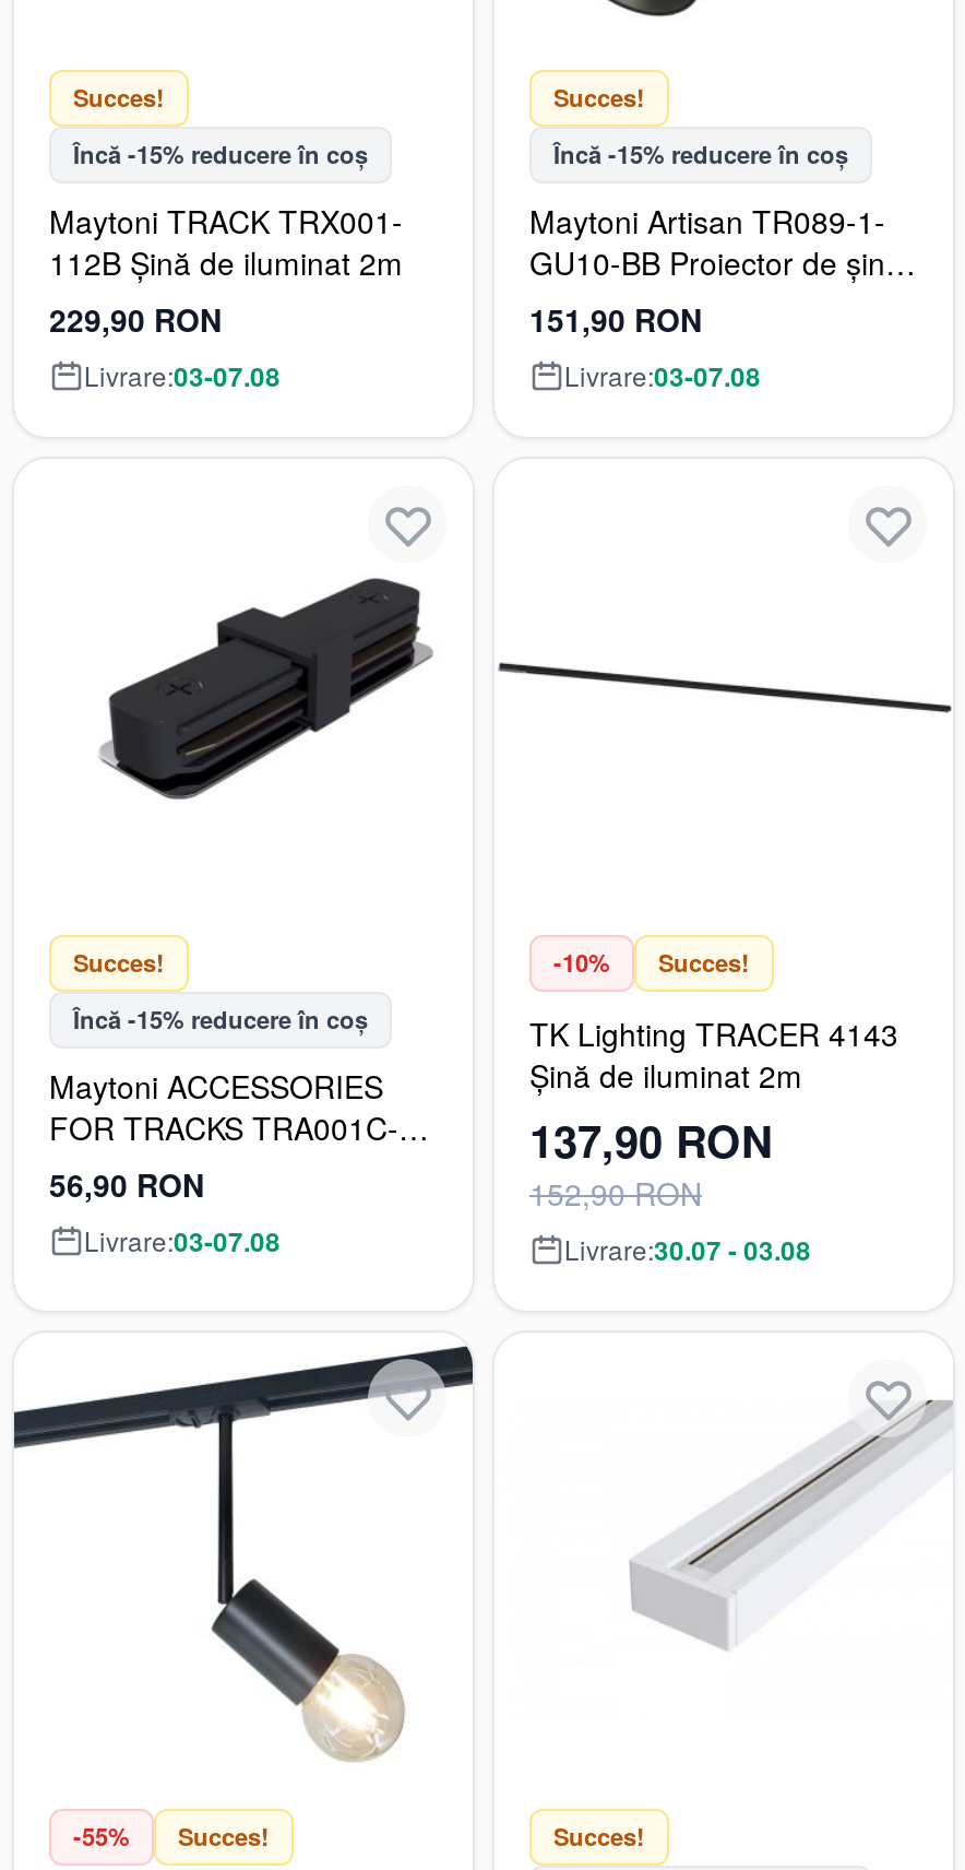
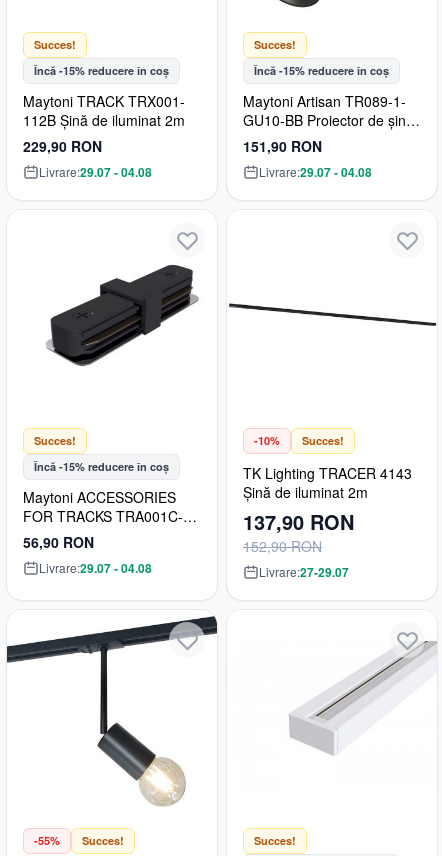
[84,356,281,395] Livrare:03-07.08 -> [39,163,152,181] Livrare:29.07 - 04.08
[564,356,761,395] Livrare:03-07.08 -> [259,163,372,181] Livrare:29.07 - 04.08
[84,1221,281,1261] Livrare:03-07.08 -> [39,559,152,577] Livrare:29.07 - 04.08
[564,1230,811,1269] Livrare:30.07 - 03.08 -> [259,563,349,581] Livrare:27-29.07

